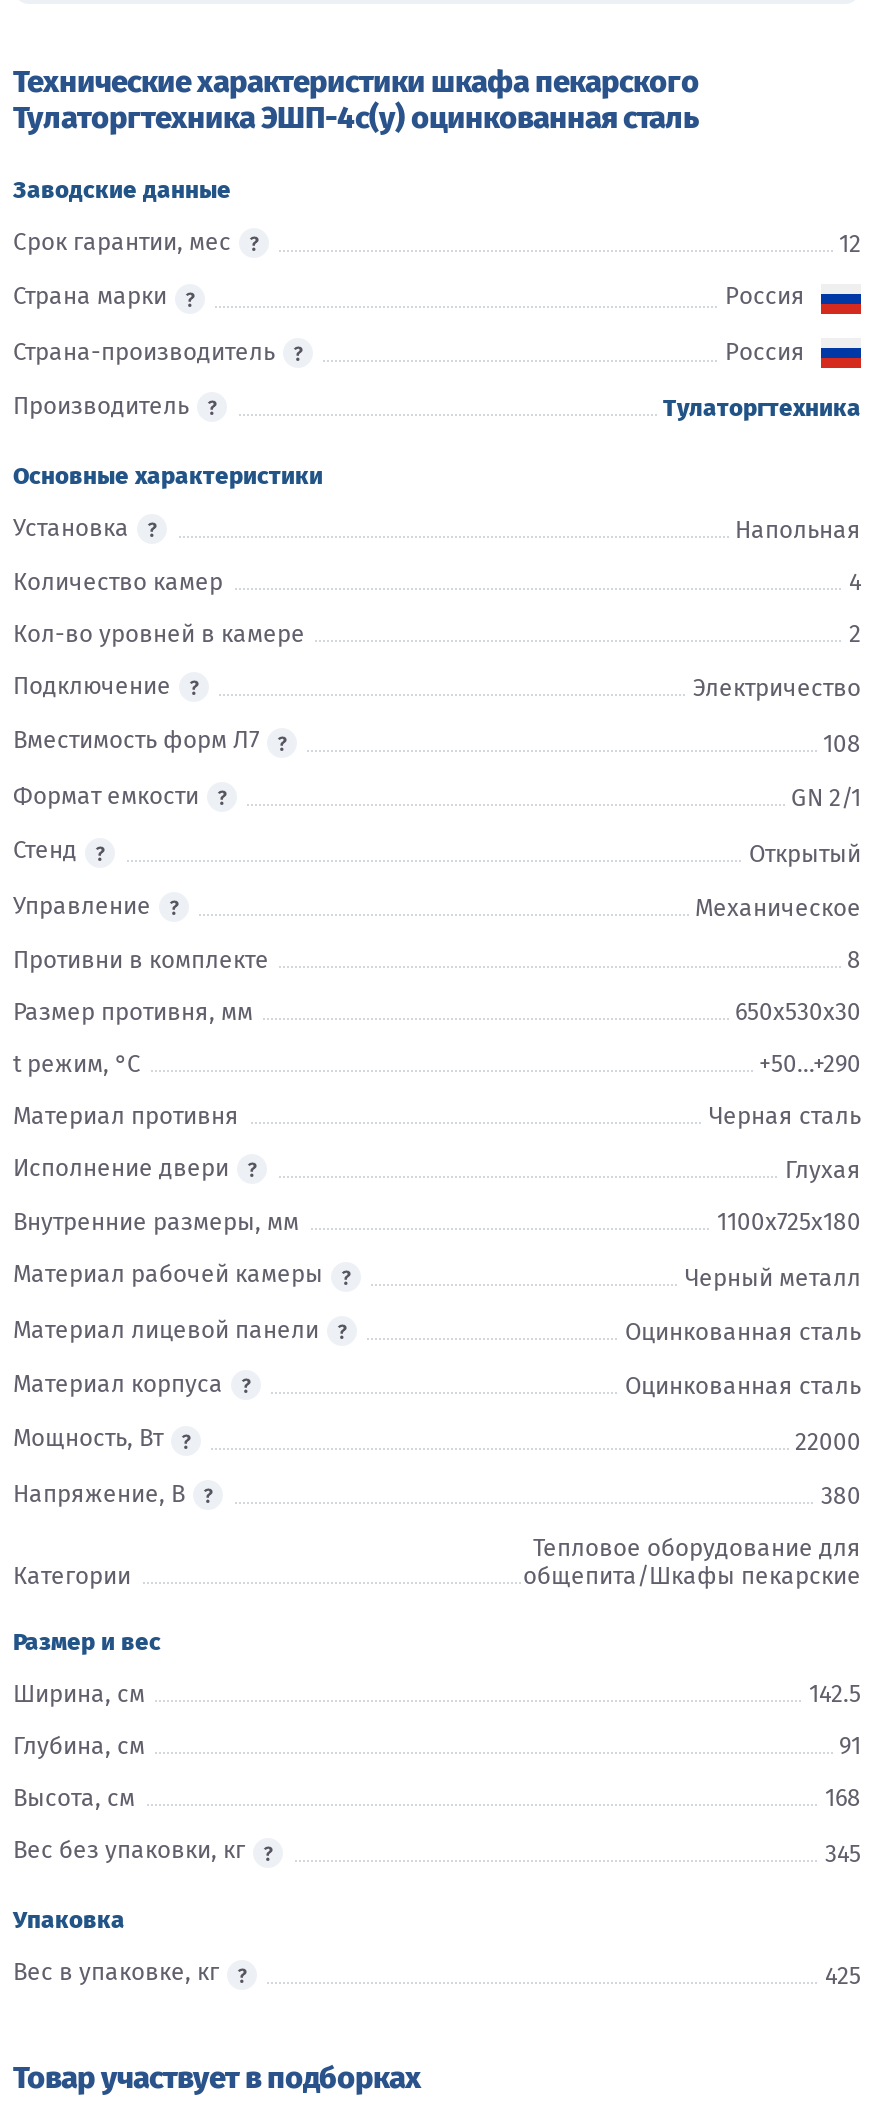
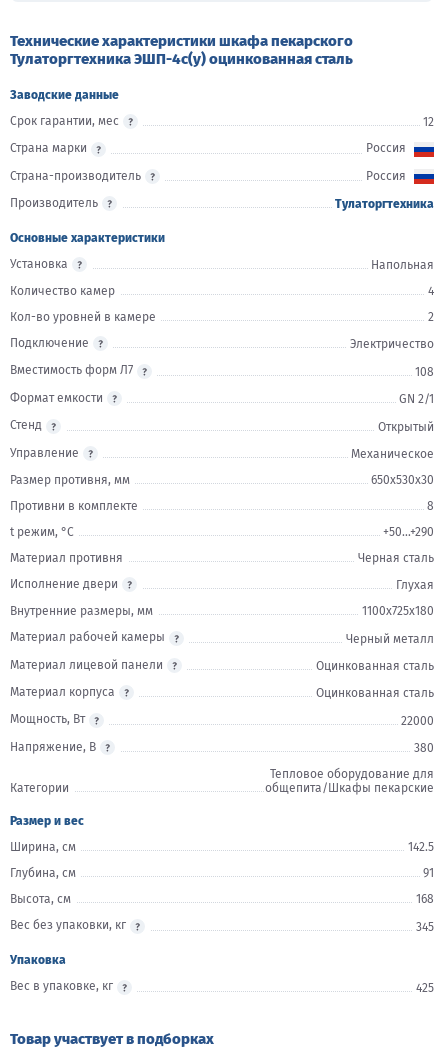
moved [13,946,861,974] -> [10,499,434,513]: Противни в комплекте | 8
moved [13,998,861,1026] -> [10,473,434,487]: Размер противня, мм | 650х530х30

